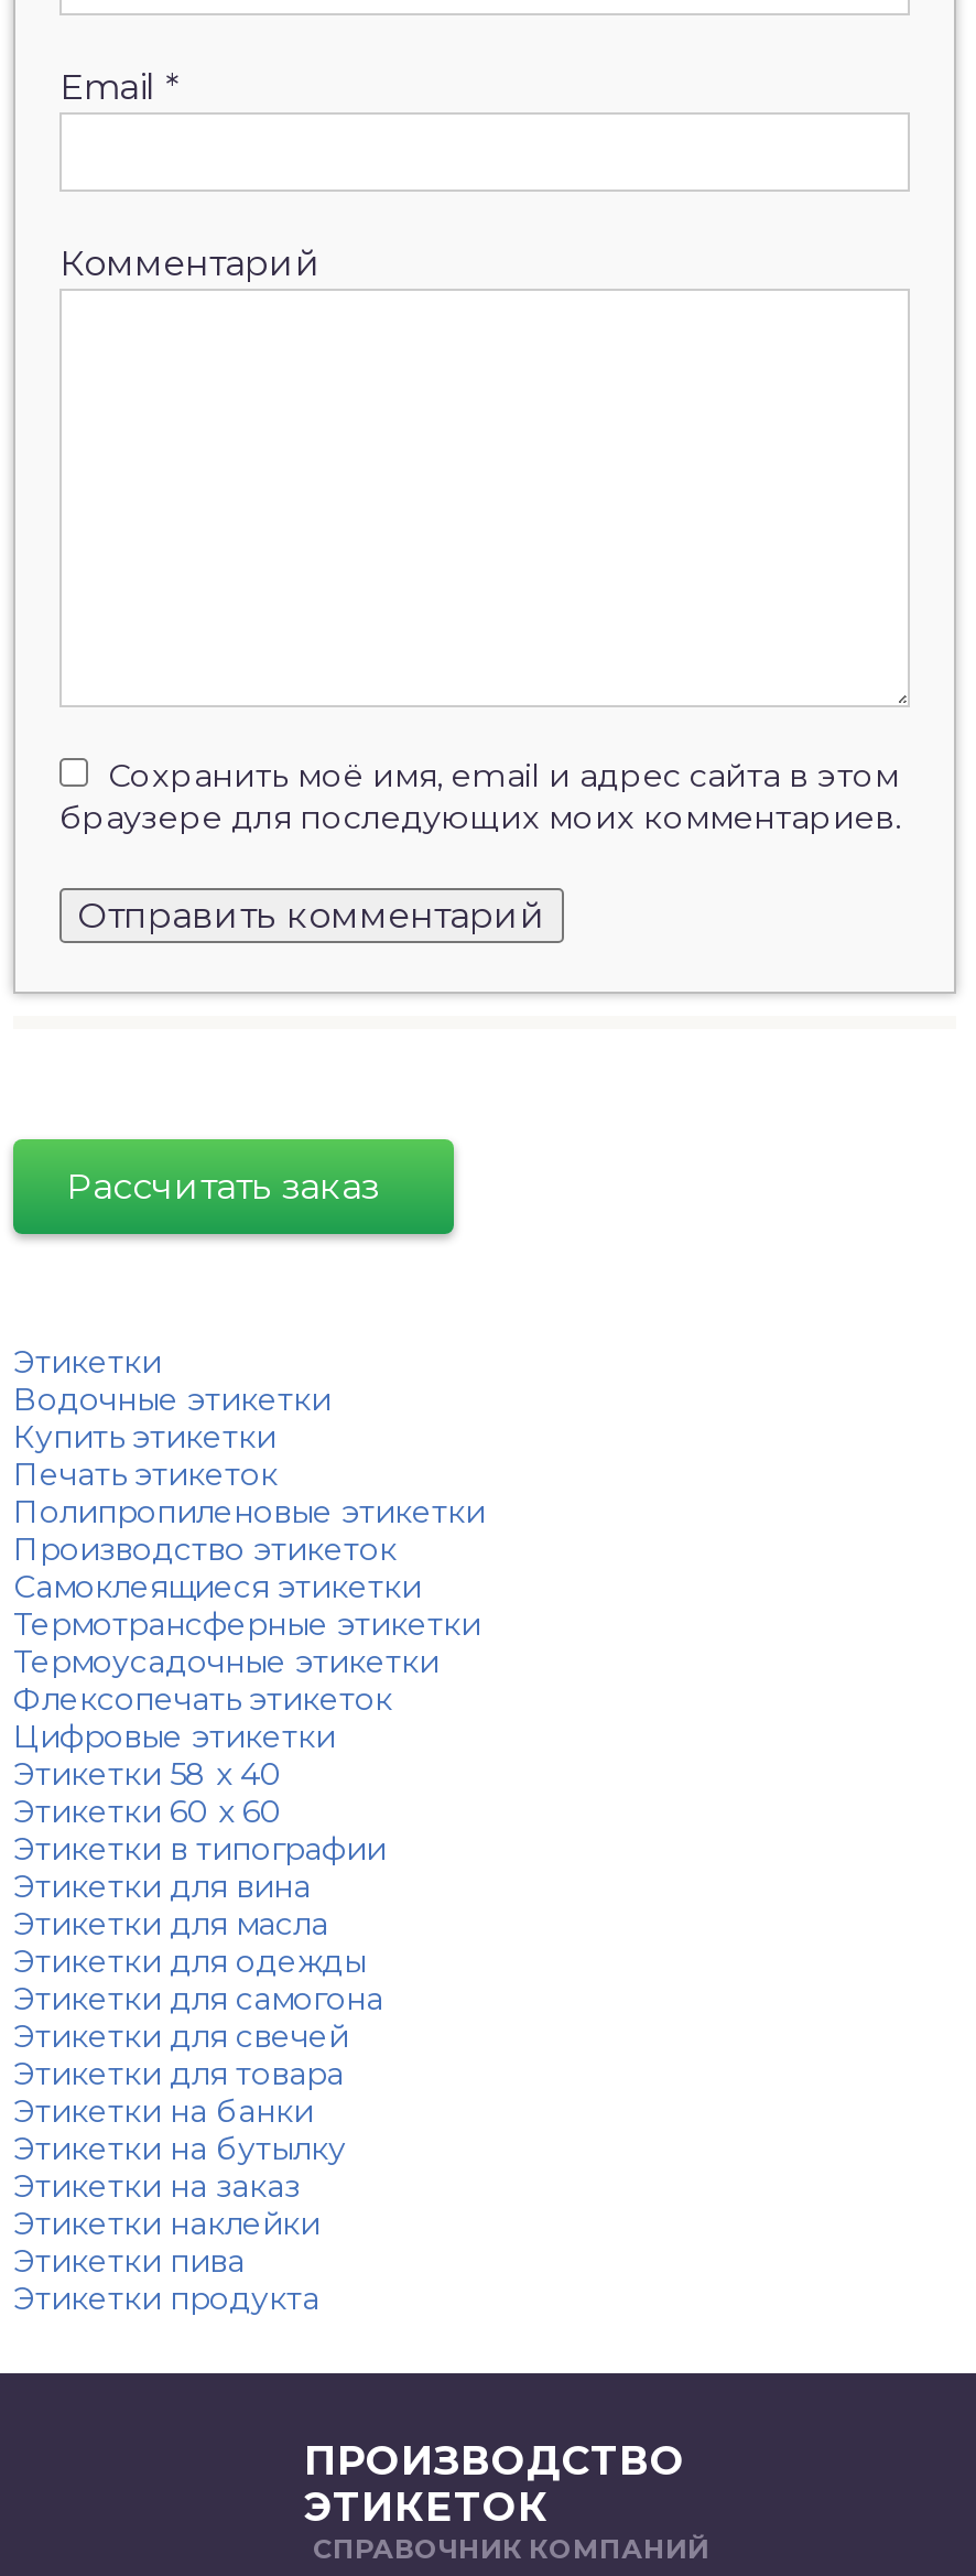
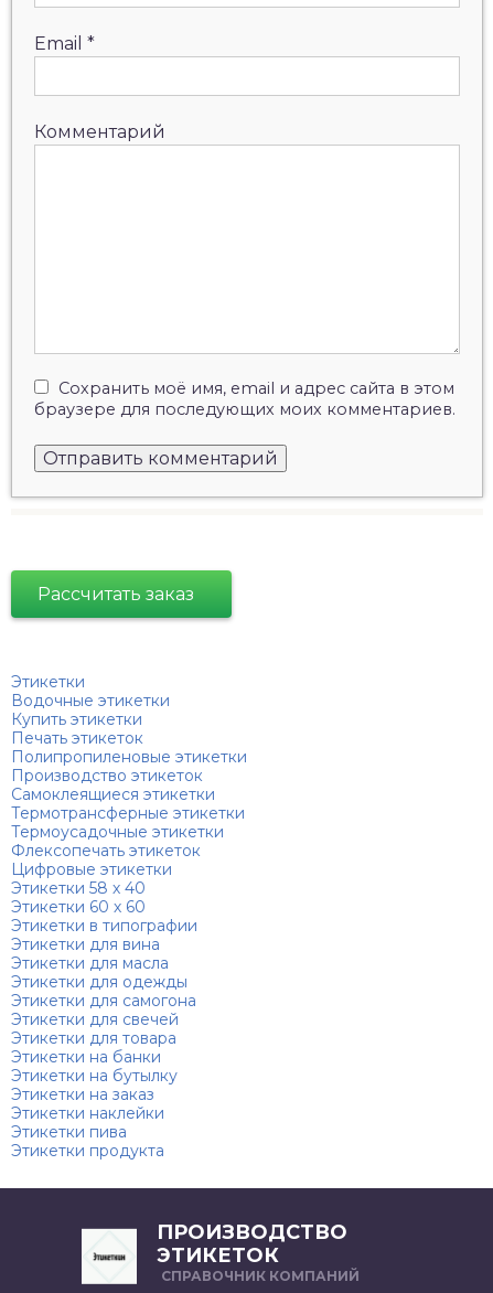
none -> [81,1228,138,1285] [image]

